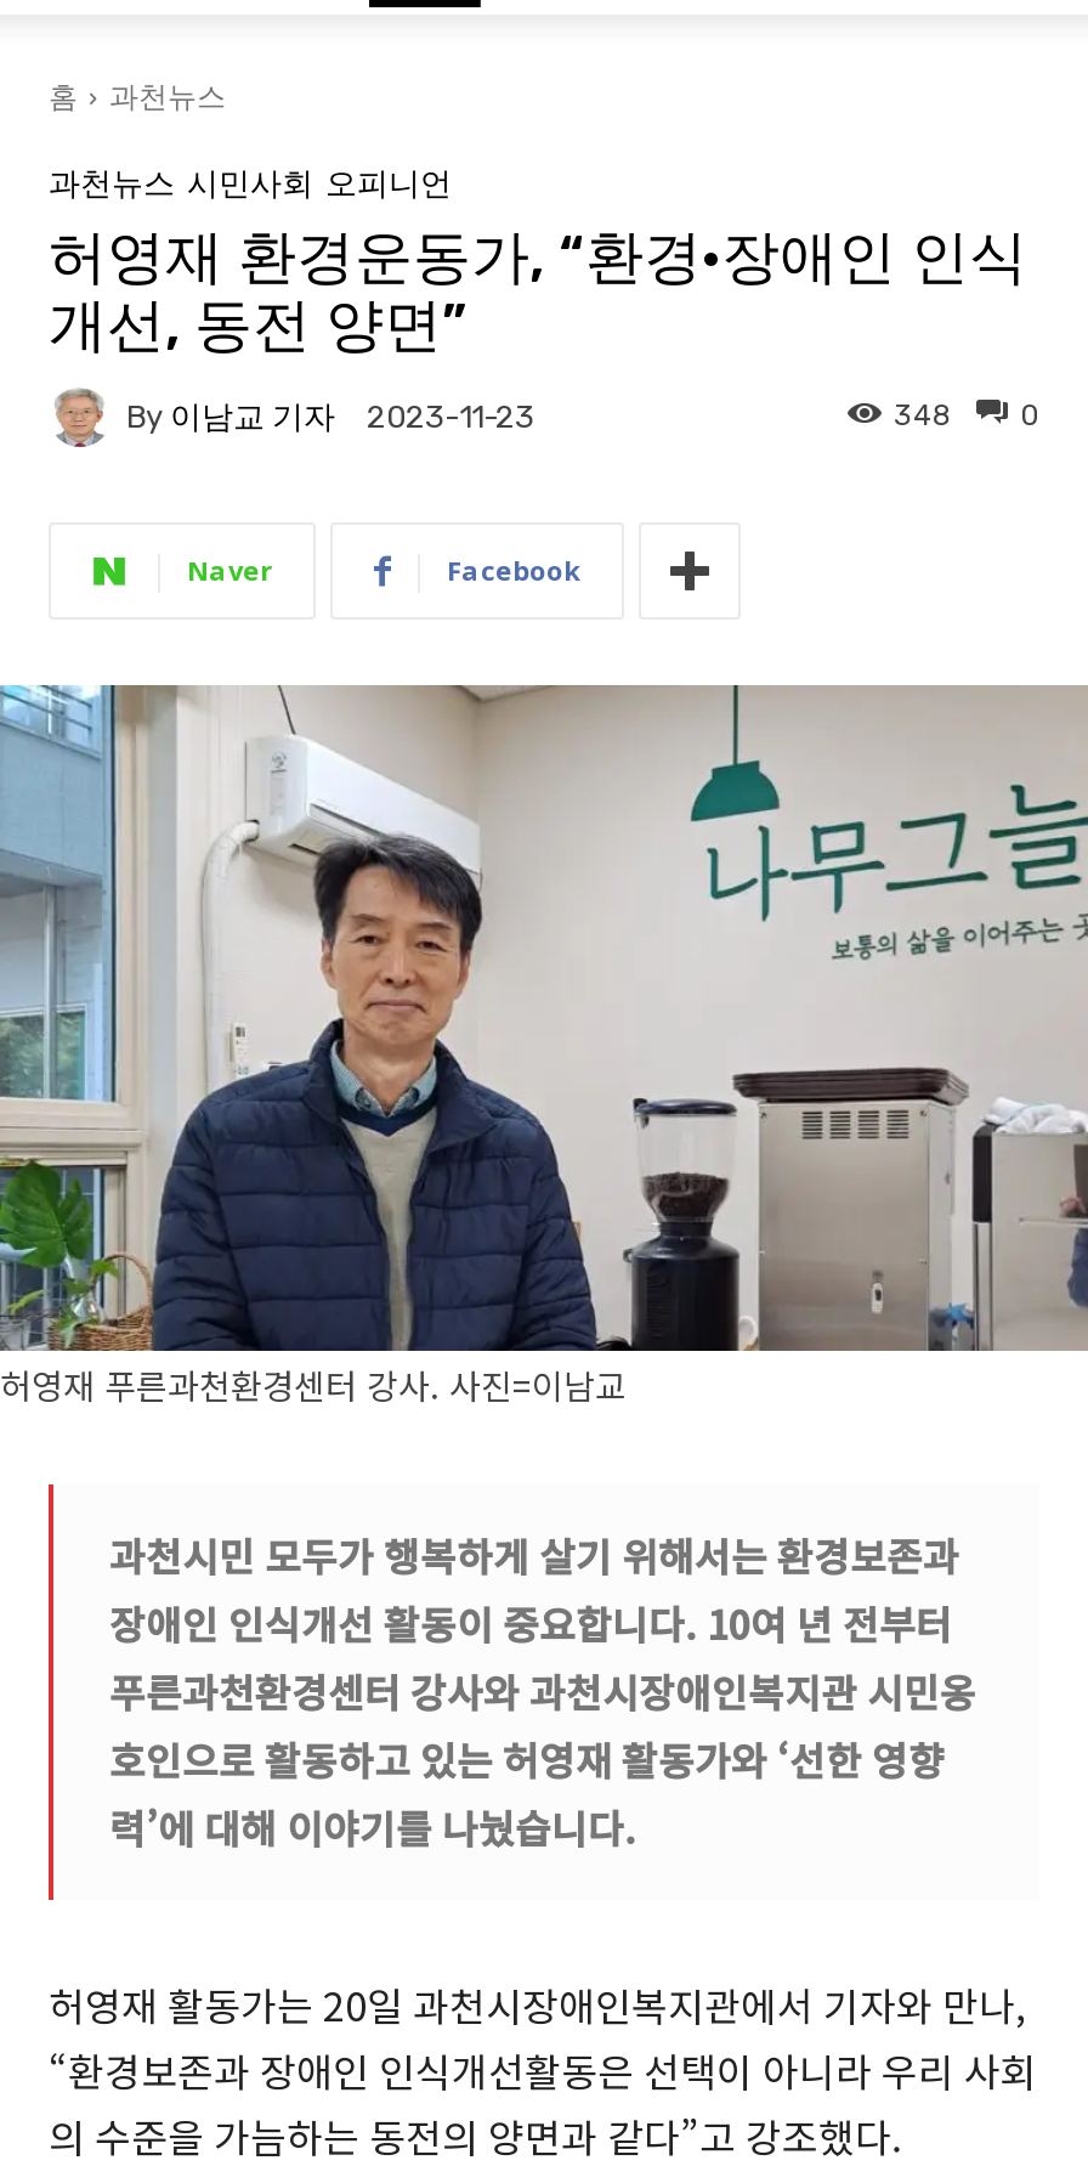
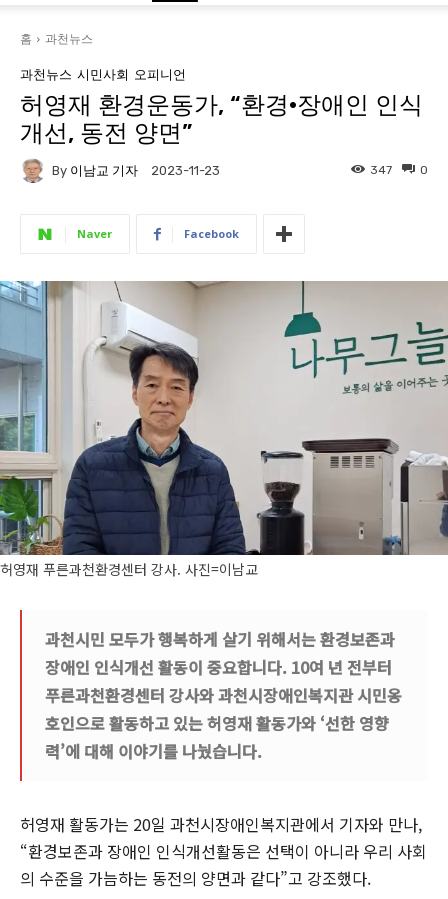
[894,398,1039,432] 348 0 -> [370,163,428,177] 347 0

